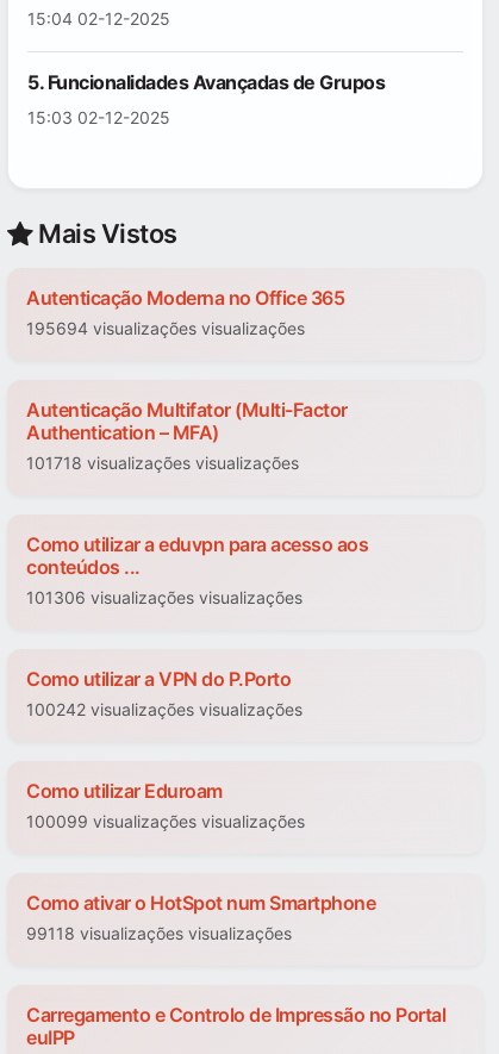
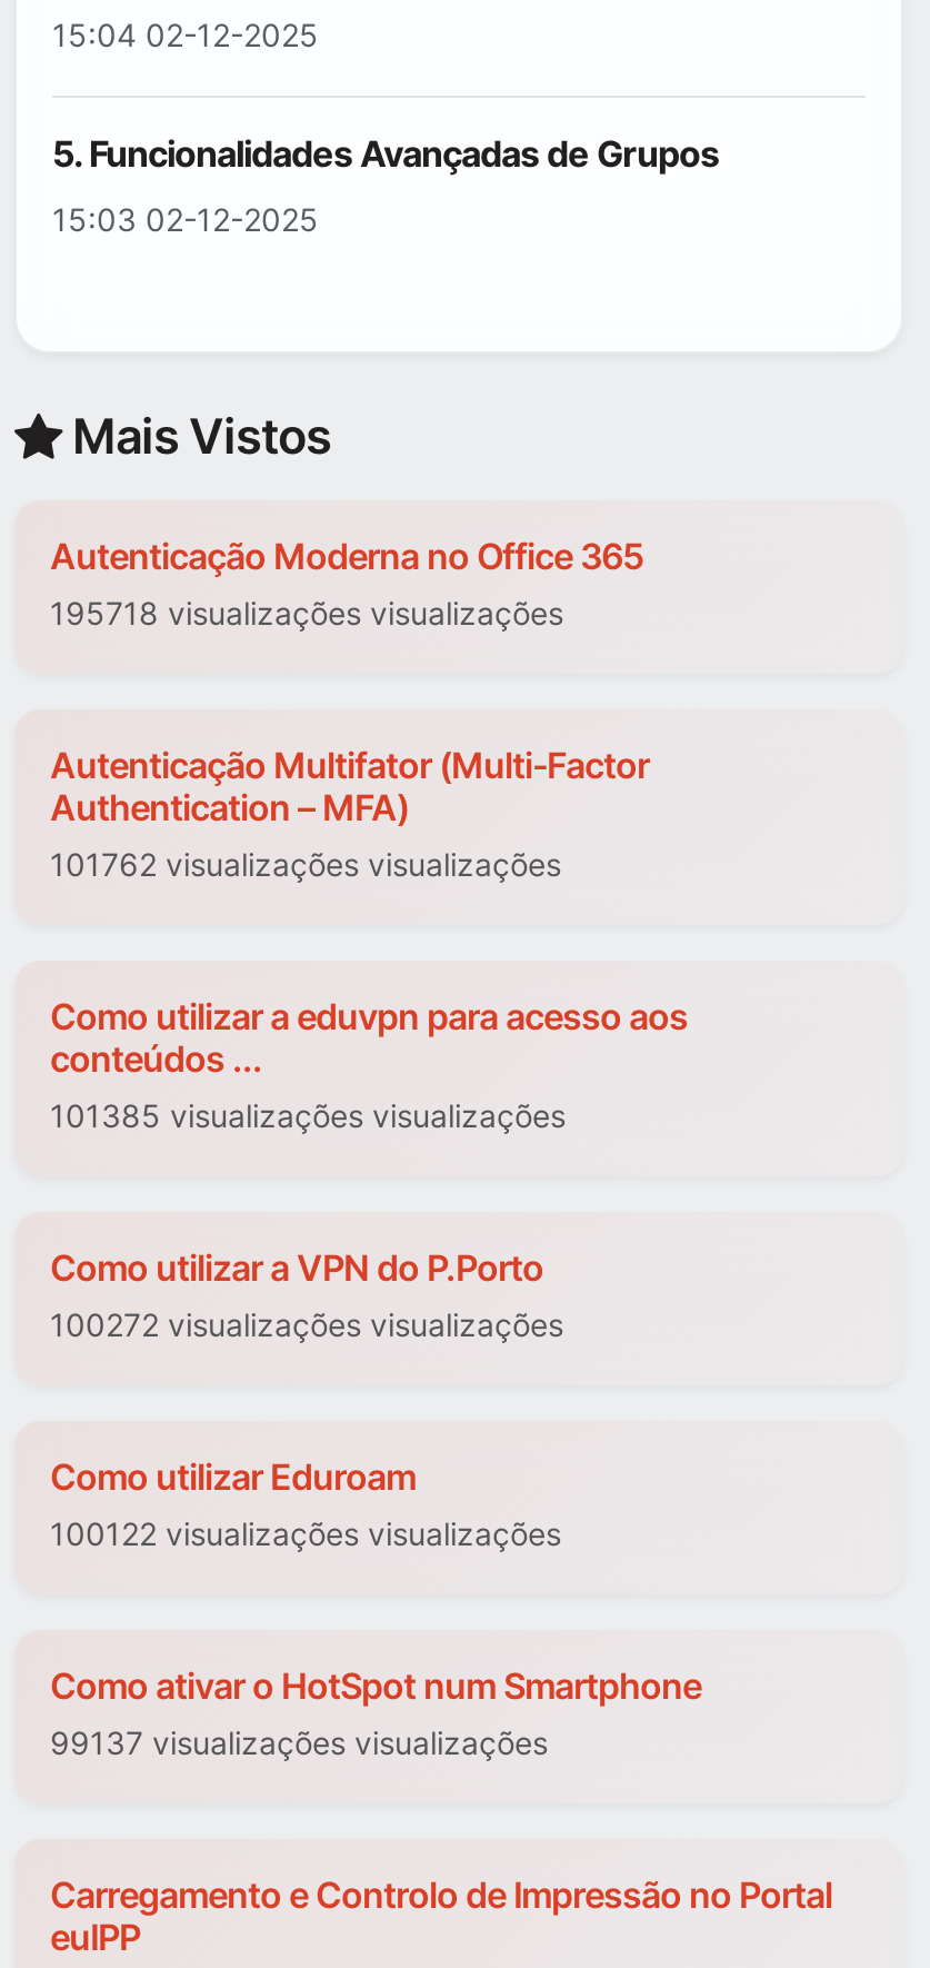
[26,319,305,339] 195694 visualizações visualizações -> [50,595,563,633] 195718 visualizações visualizações
[26,453,299,473] 101718 visualizações visualizações -> [50,846,561,884] 101762 visualizações visualizações
[26,588,302,608] 101306 visualizações visualizações -> [50,1097,566,1135] 101385 visualizações visualizações
[26,700,302,720] 100242 visualizações visualizações -> [50,1306,563,1344] 100272 visualizações visualizações
[26,812,305,832] 100099 visualizações visualizações -> [50,1515,561,1553] 100122 visualizações visualizações
[26,924,292,944] 99118 visualizações visualizações -> [50,1725,548,1762] 99137 visualizações visualizações

